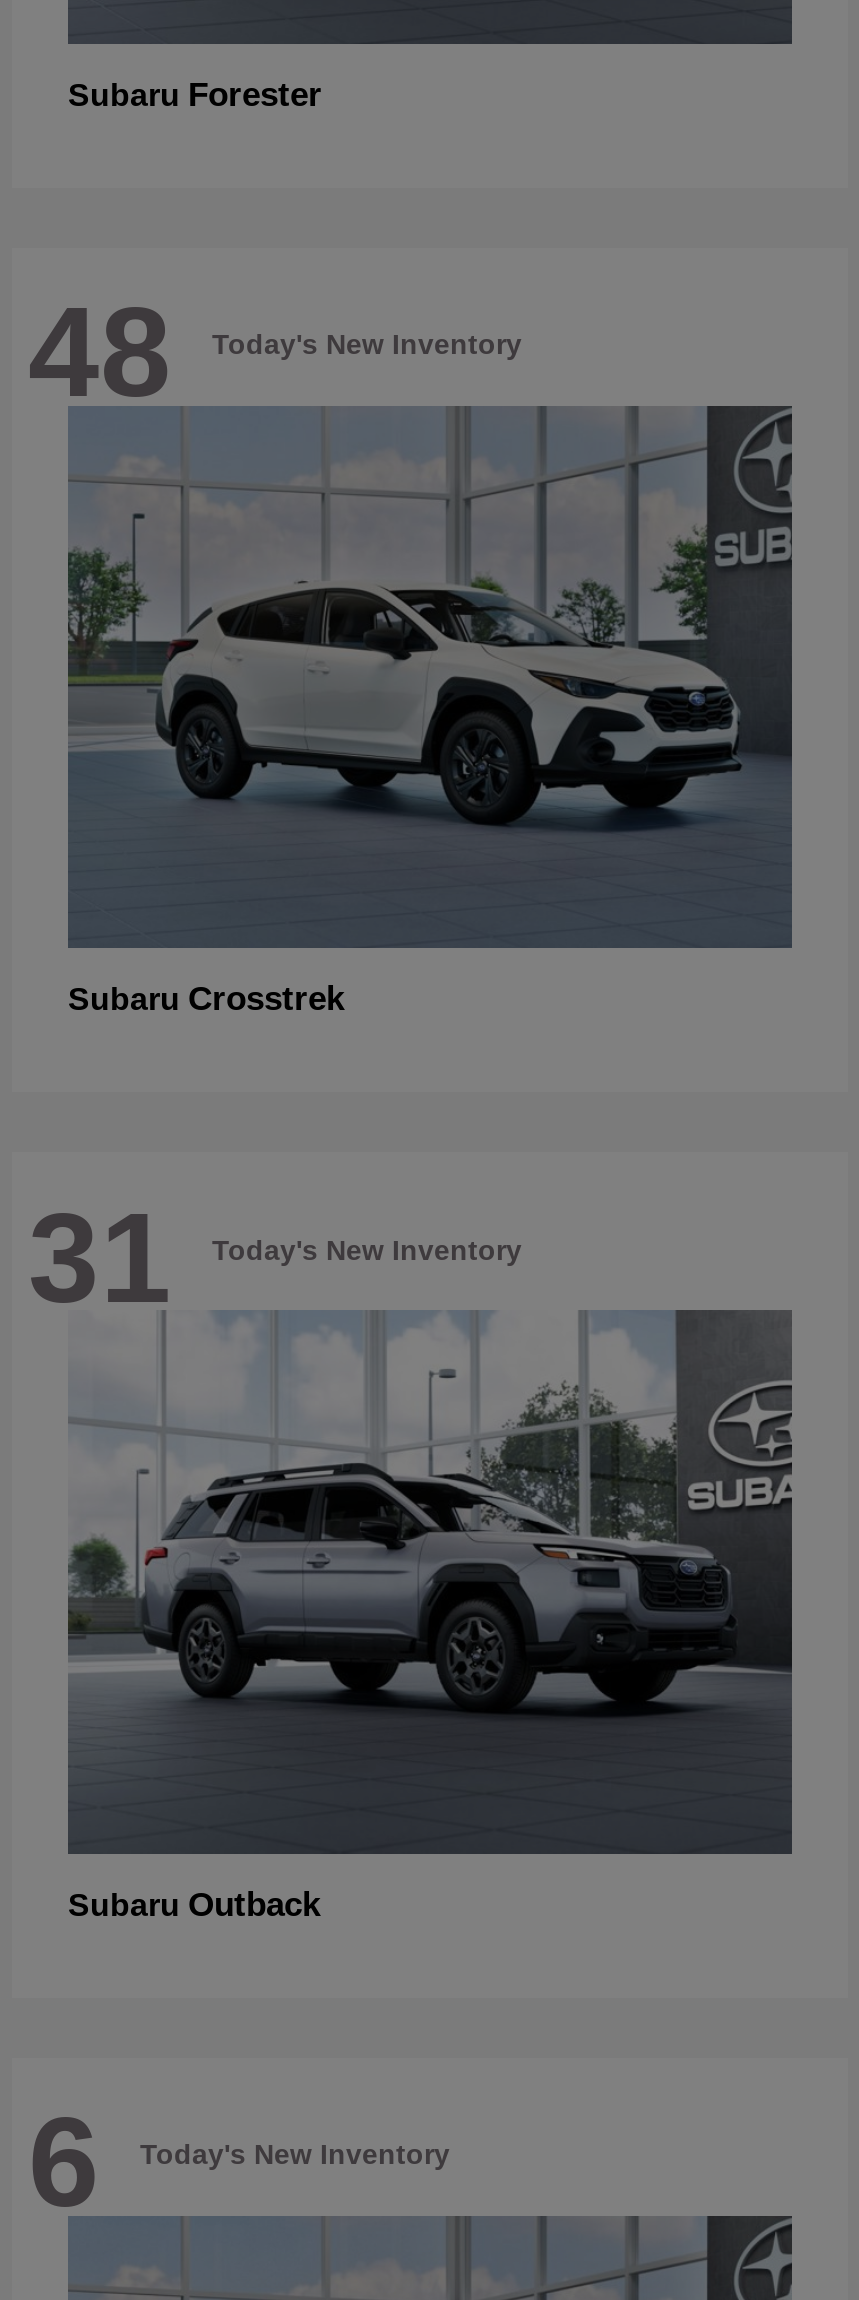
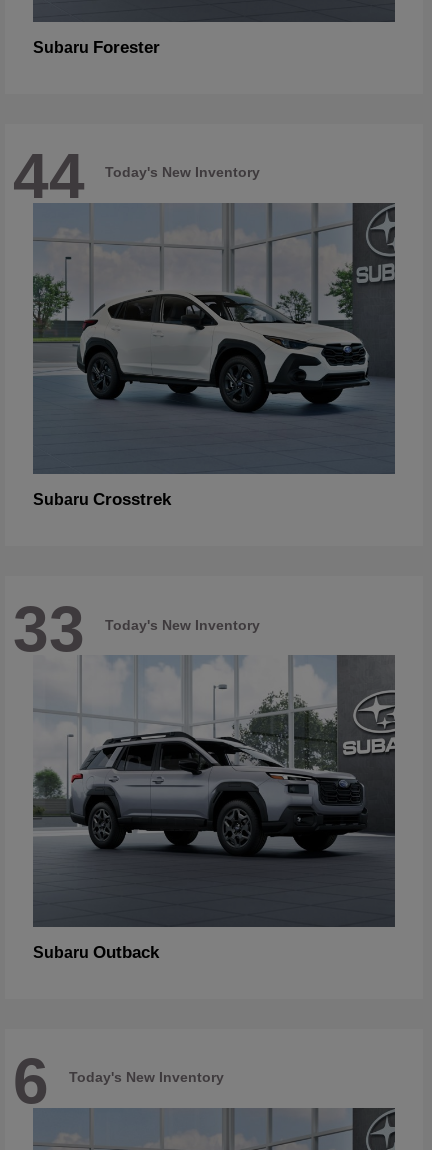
[28,280,522,424] 48 Today's New Inventory -> [13,140,260,212] 44 Today's New Inventory
[28,1185,522,1329] 31 Today's New Inventory -> [13,593,260,665] 33 Today's New Inventory

